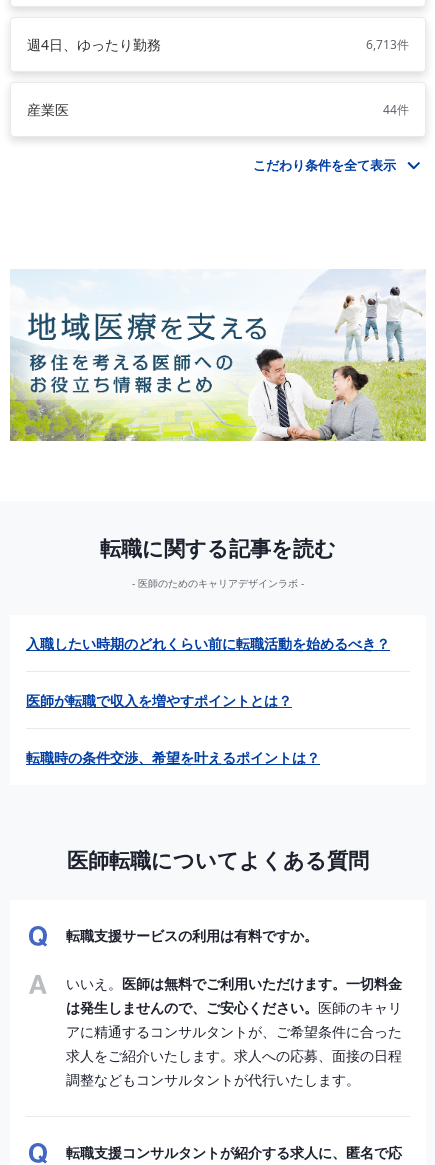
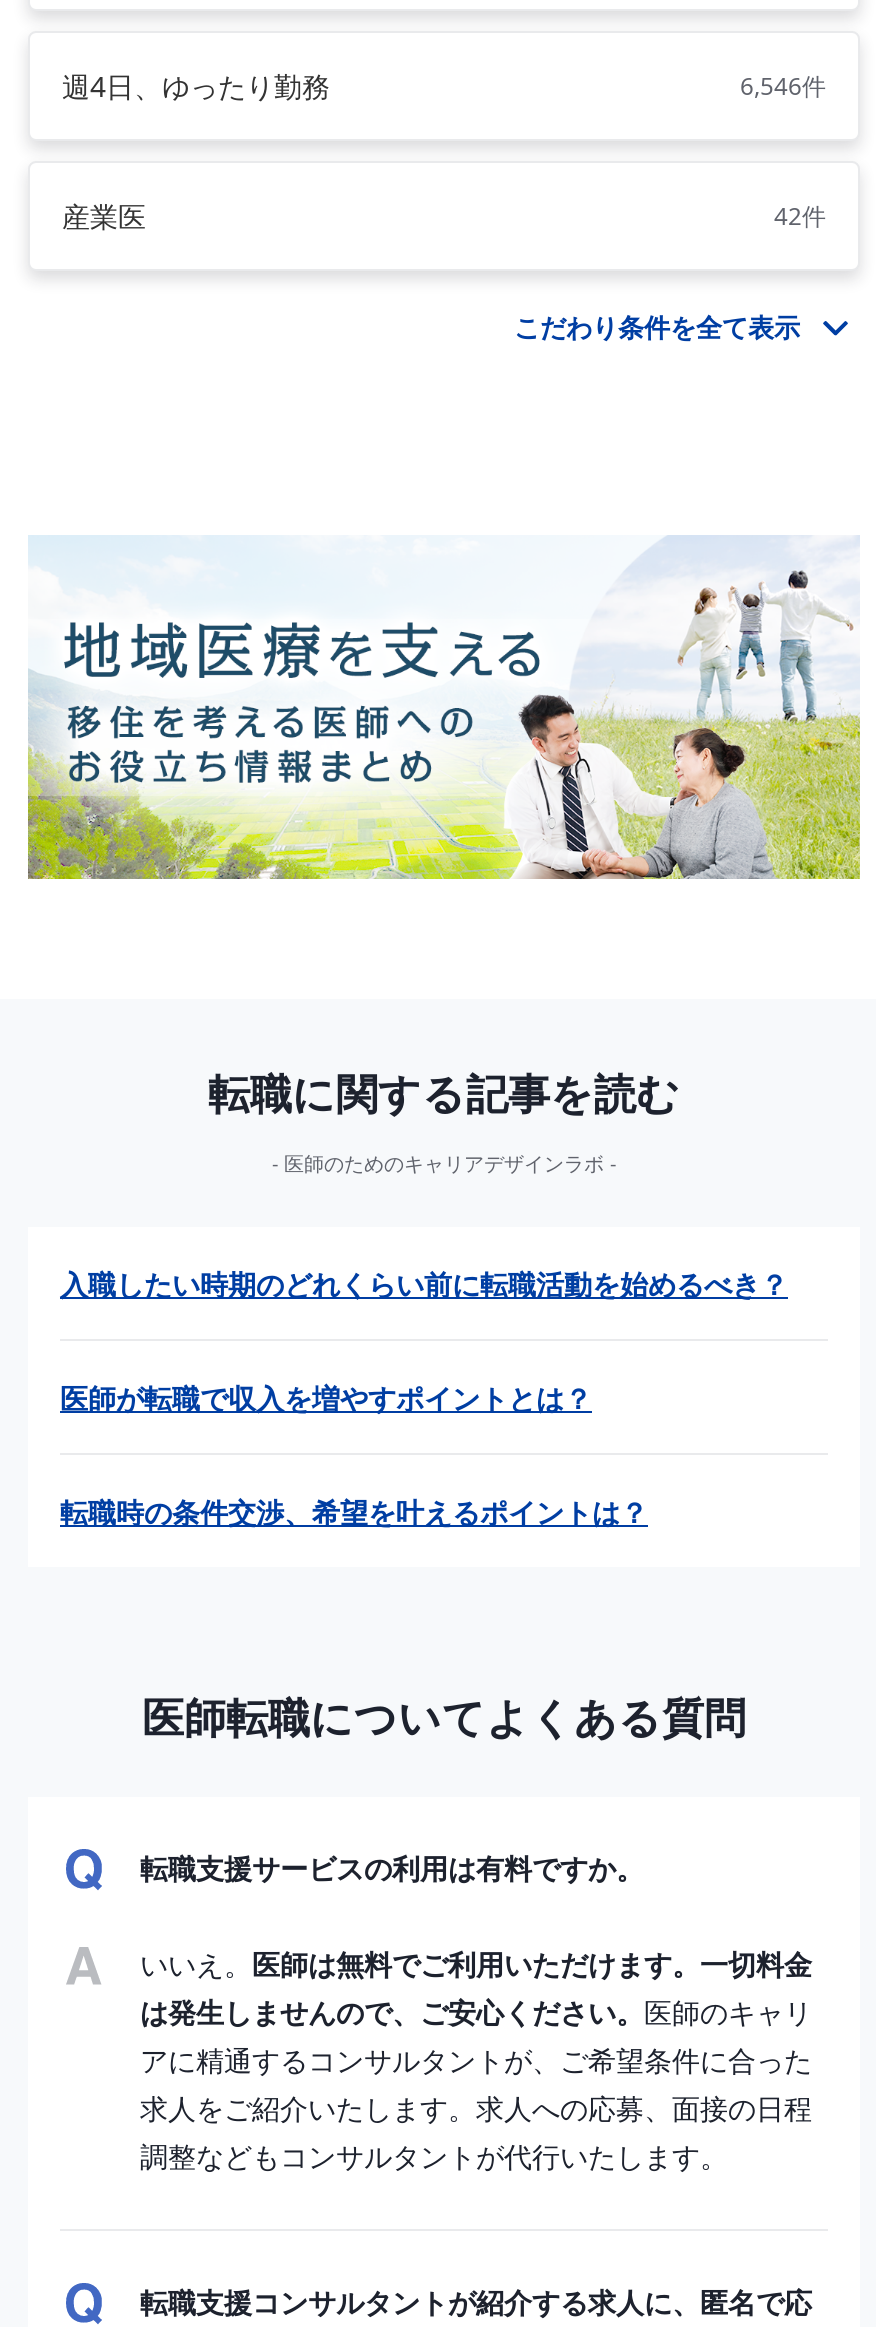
[366,36,409,53] 6,713件 -> [740,69,826,103] 6,546件
[383,101,409,118] 44件 -> [774,199,826,233] 42件

